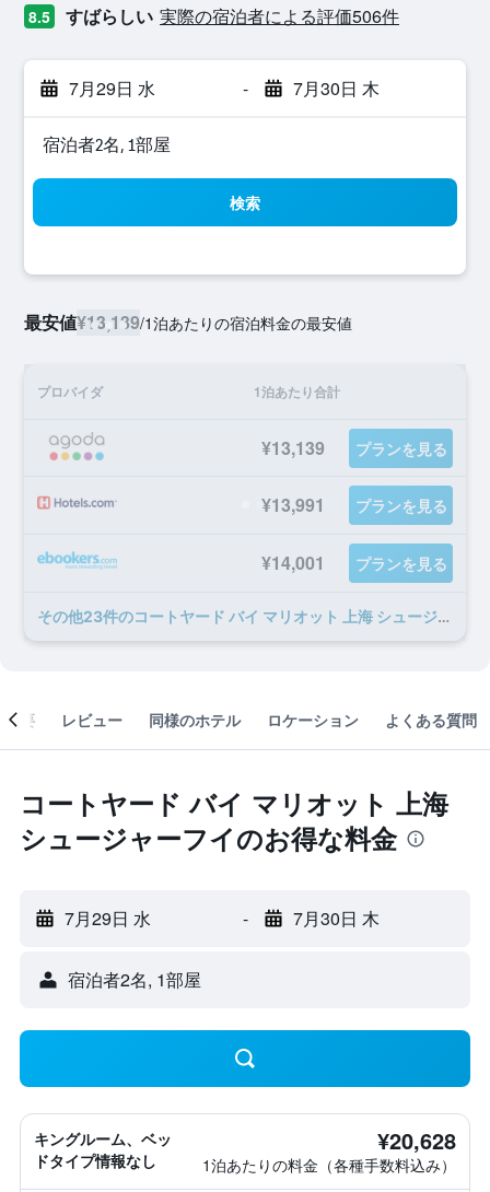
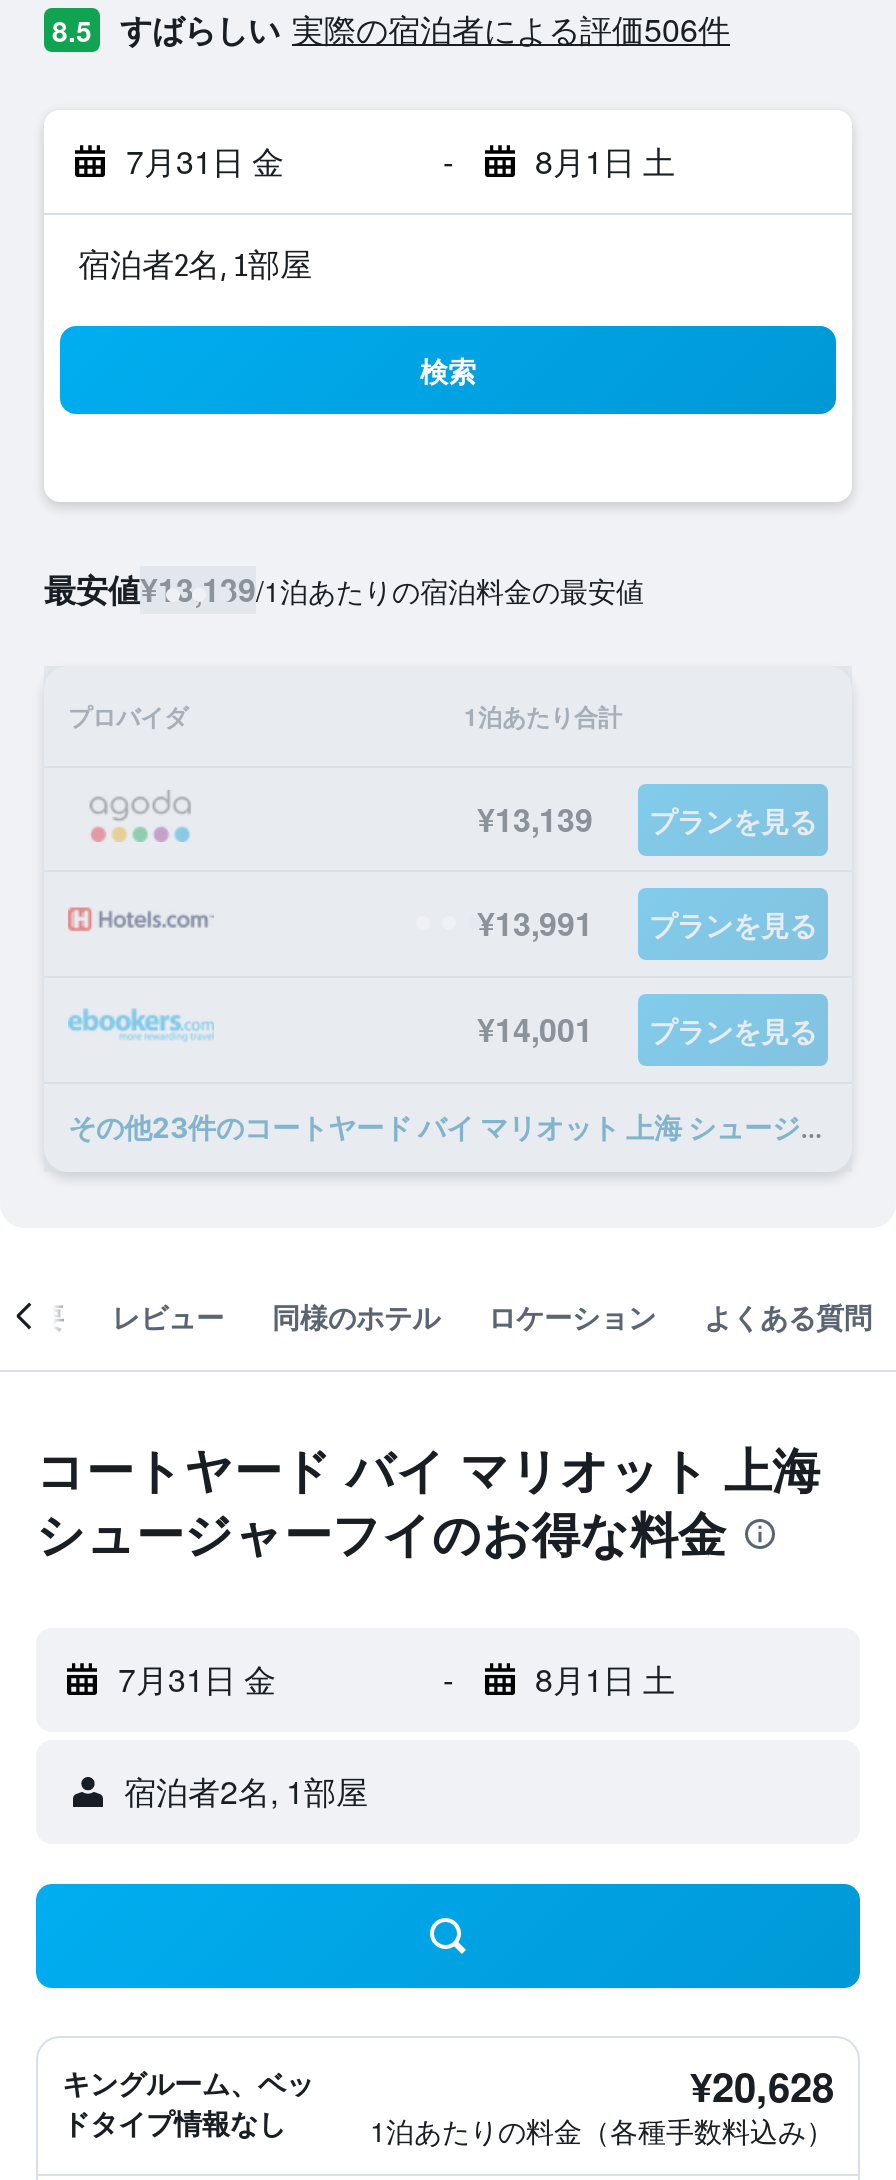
[69,75,155,101] 7月29日 水 -> [126,138,284,184] 7月31日 金
[293,75,379,101] 7月30日 木 -> [535,138,675,184] 8月1日 土
[65,905,151,931] 7月29日 水 -> [118,1656,276,1702] 7月31日 金
[293,905,379,931] 7月30日 木 -> [535,1656,675,1702] 8月1日 土

